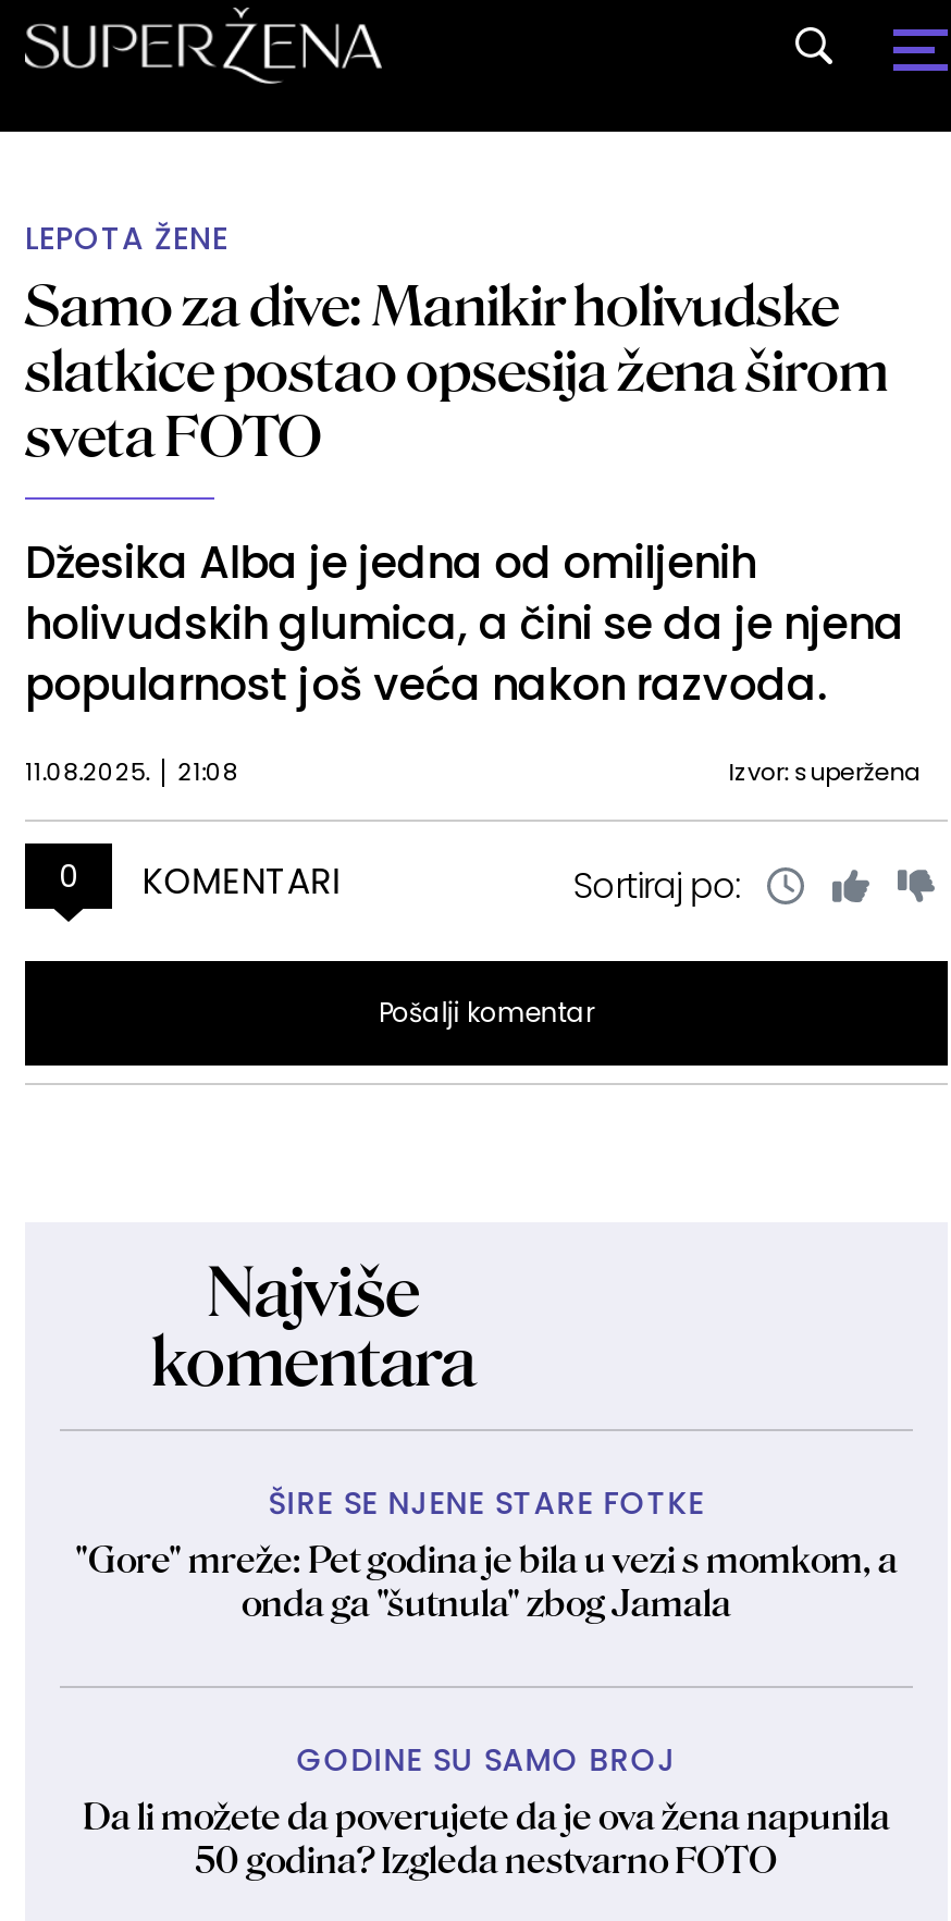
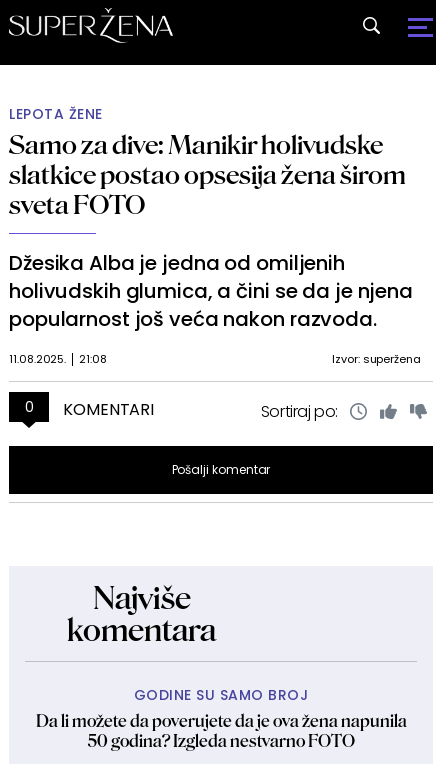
[75,1481,898,1625] ŠIRE SE NJENE STARE FOTKE | "Gore" mreže: Pet godina je bila u vezi s momkom, a | onda ga "šutnula" zbog Jamala -> none

